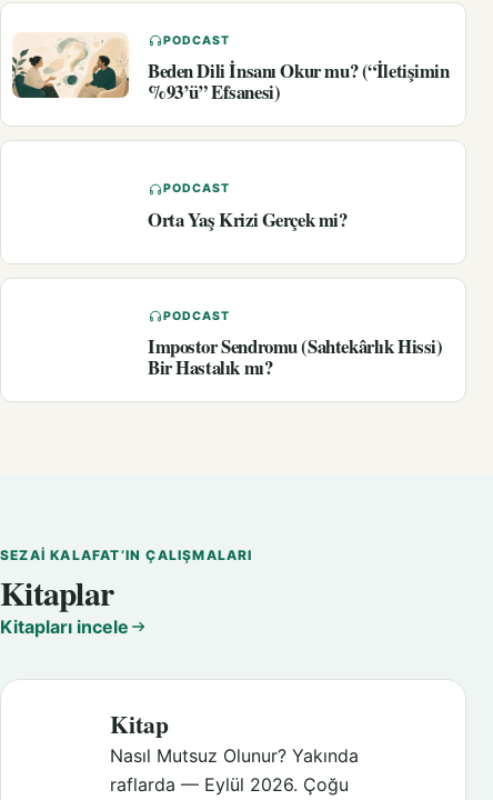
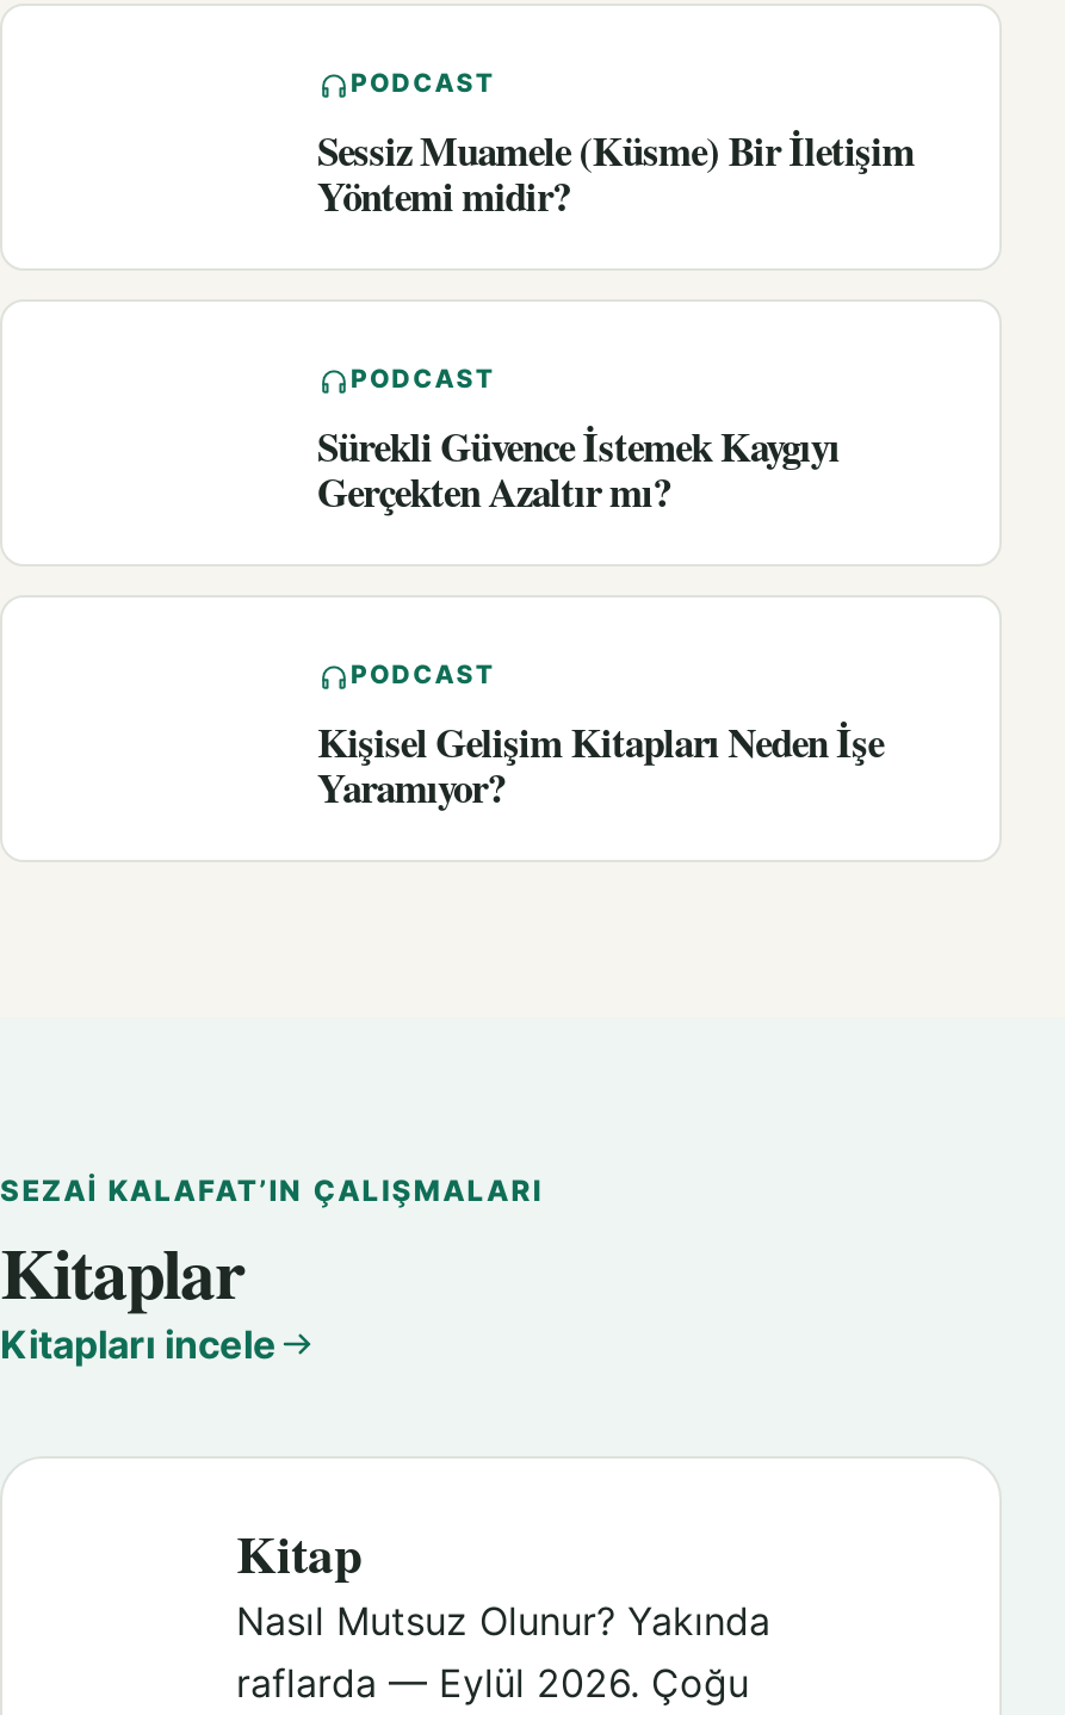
[11,32,130,99] [image] -> none
[148,57,449,106] Beden Dili İnsanı Okur mu? (“İletişimin | %93’ü” Efsanesi) -> [317,120,914,225] Sessiz Muamele (Küsme) Bir İletişim | Yöntemi midir?
[148,206,347,233] Orta Yaş Krizi Gerçek mi? -> [317,416,840,521] Sürekli Güvence İstemek Kaygıyı | Gerçekten Azaltır mı?
[148,333,442,382] Impostor Sendromu (Sahtekârlık Hissi) | Bir Hastalık mı? -> [317,712,883,817] Kişisel Gelişim Kitapları Neden İşe | Yaramıyor?

